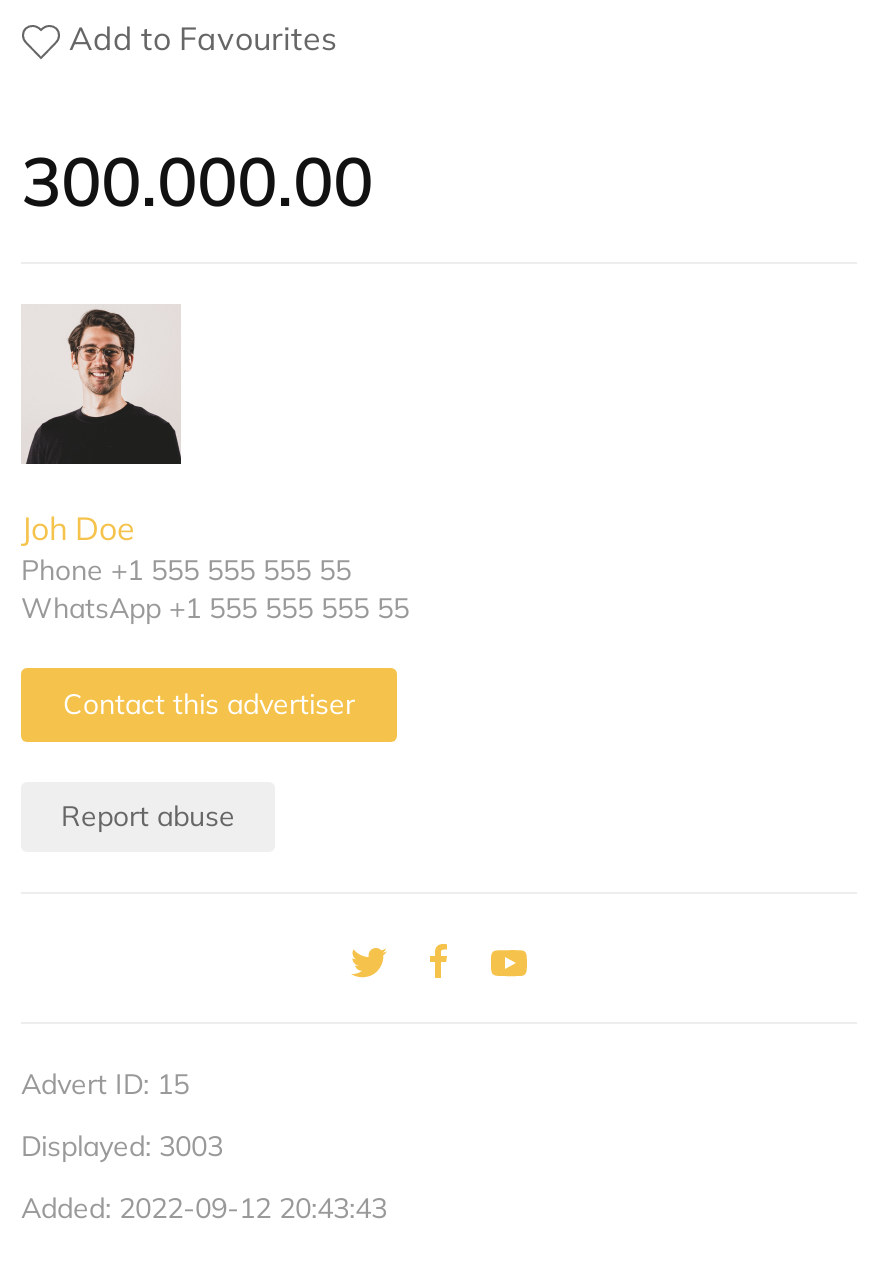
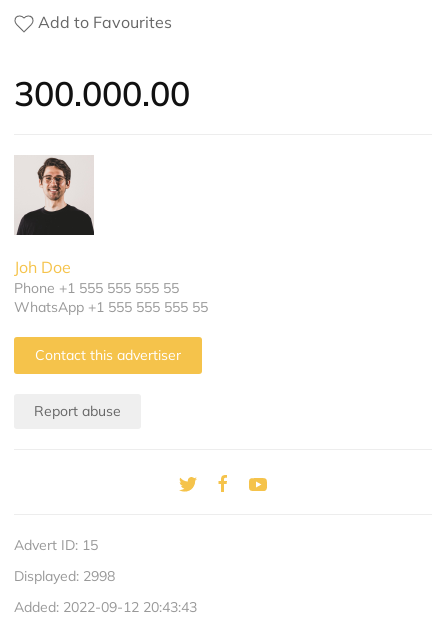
[21,1128,223,1164] Displayed: 3003 -> [14,567,115,585] Displayed: 2998

